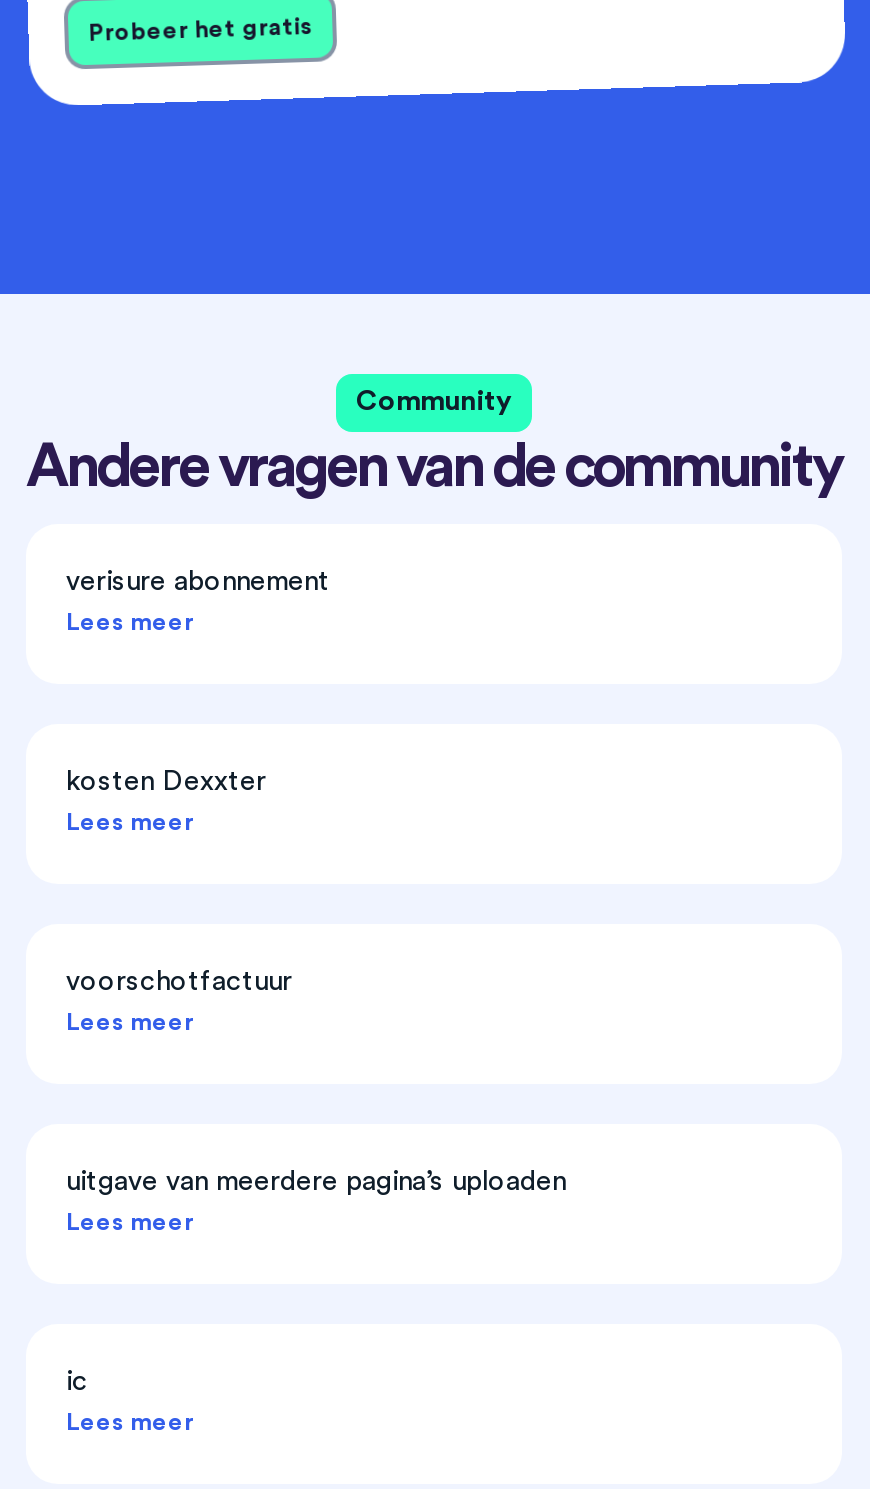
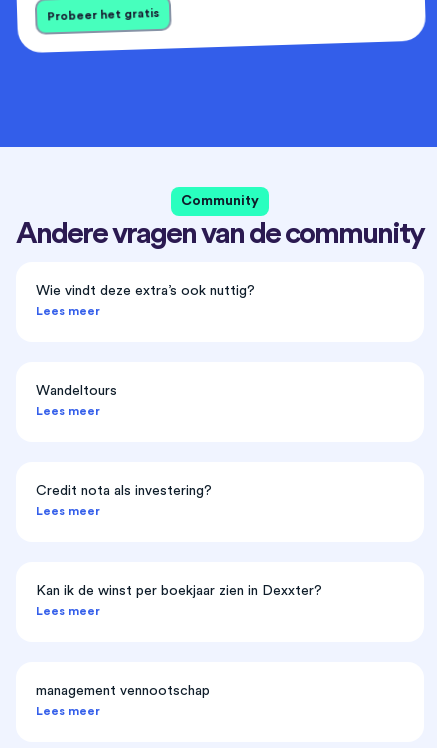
[66,569,330,597] verisure abonnement -> [36,284,255,298] Wie vindt deze extra’s ook nuttig?
[66,769,266,797] kosten Dexxter -> [36,384,117,398] Wandeltours
[66,969,292,997] voorschotfactuur -> [36,484,212,498] Credit nota als investering?
[66,1169,566,1197] uitgave van meerdere pagina’s uploaden -> [36,584,322,598] Kan ik de winst per boekjaar zien in Dexxter?
[66,1369,88,1397] ic -> [36,684,210,698] management vennootschap

